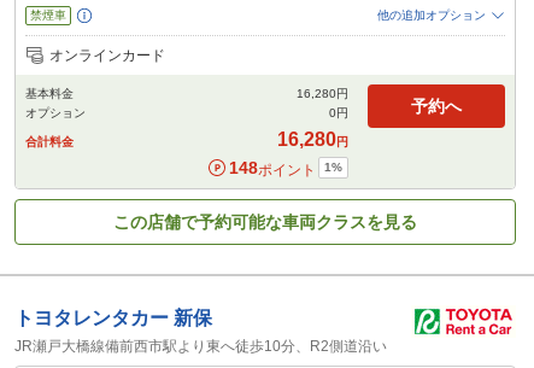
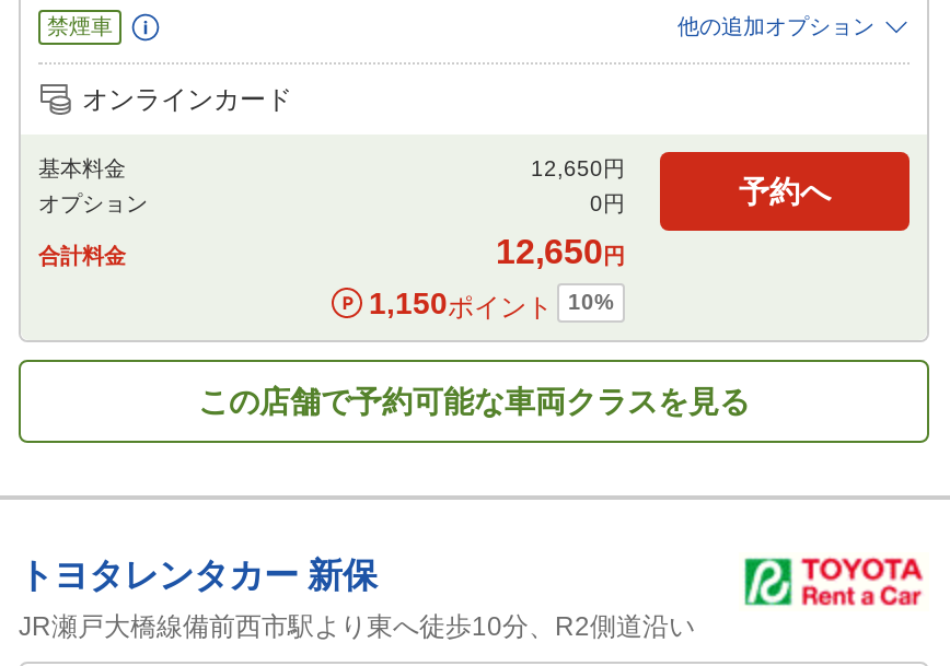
[297,87,348,100] 16,280円 -> [531,156,625,180] 12,650円
[277,129,348,150] 16,280円 -> [496,233,625,270] 12,650円
[229,158,316,179] 148ポイント -> [369,285,553,323] 1,150ポイント
[324,160,342,174] 1% -> [568,290,614,314] 10%

